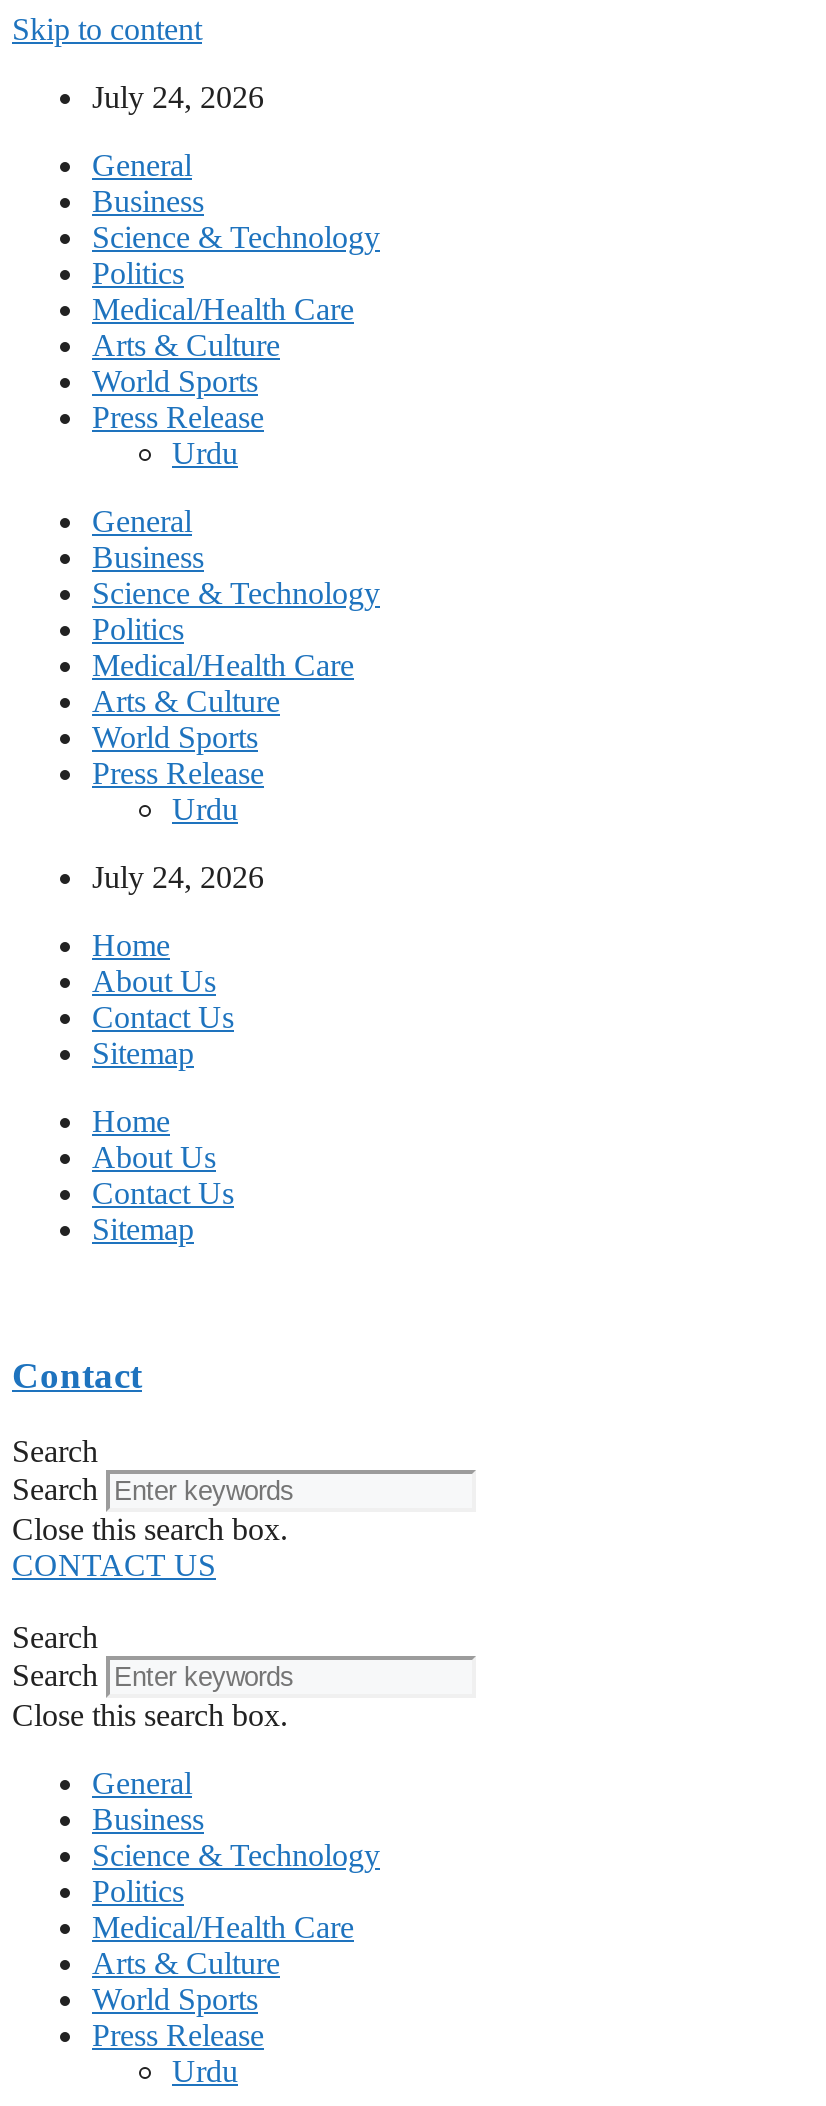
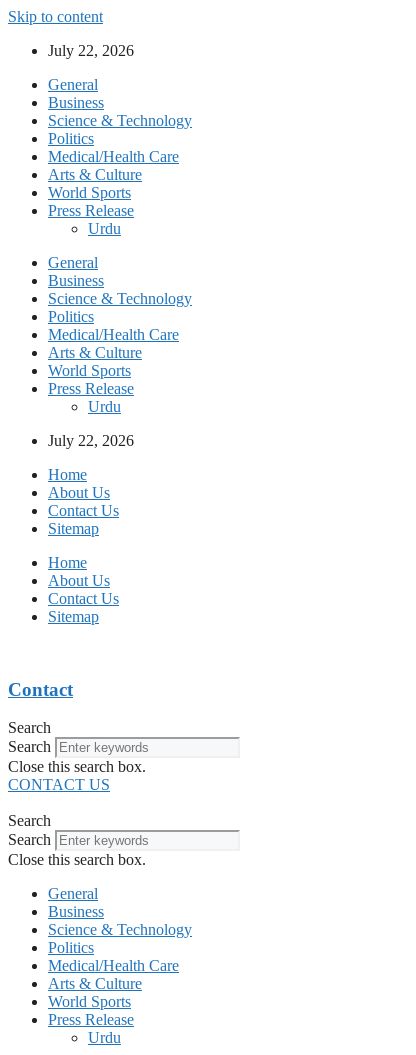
[92,80,264,114] July 24, 2026 -> [48,42,134,59] July 22, 2026
[92,860,264,894] July 24, 2026 -> [48,432,134,449] July 22, 2026

